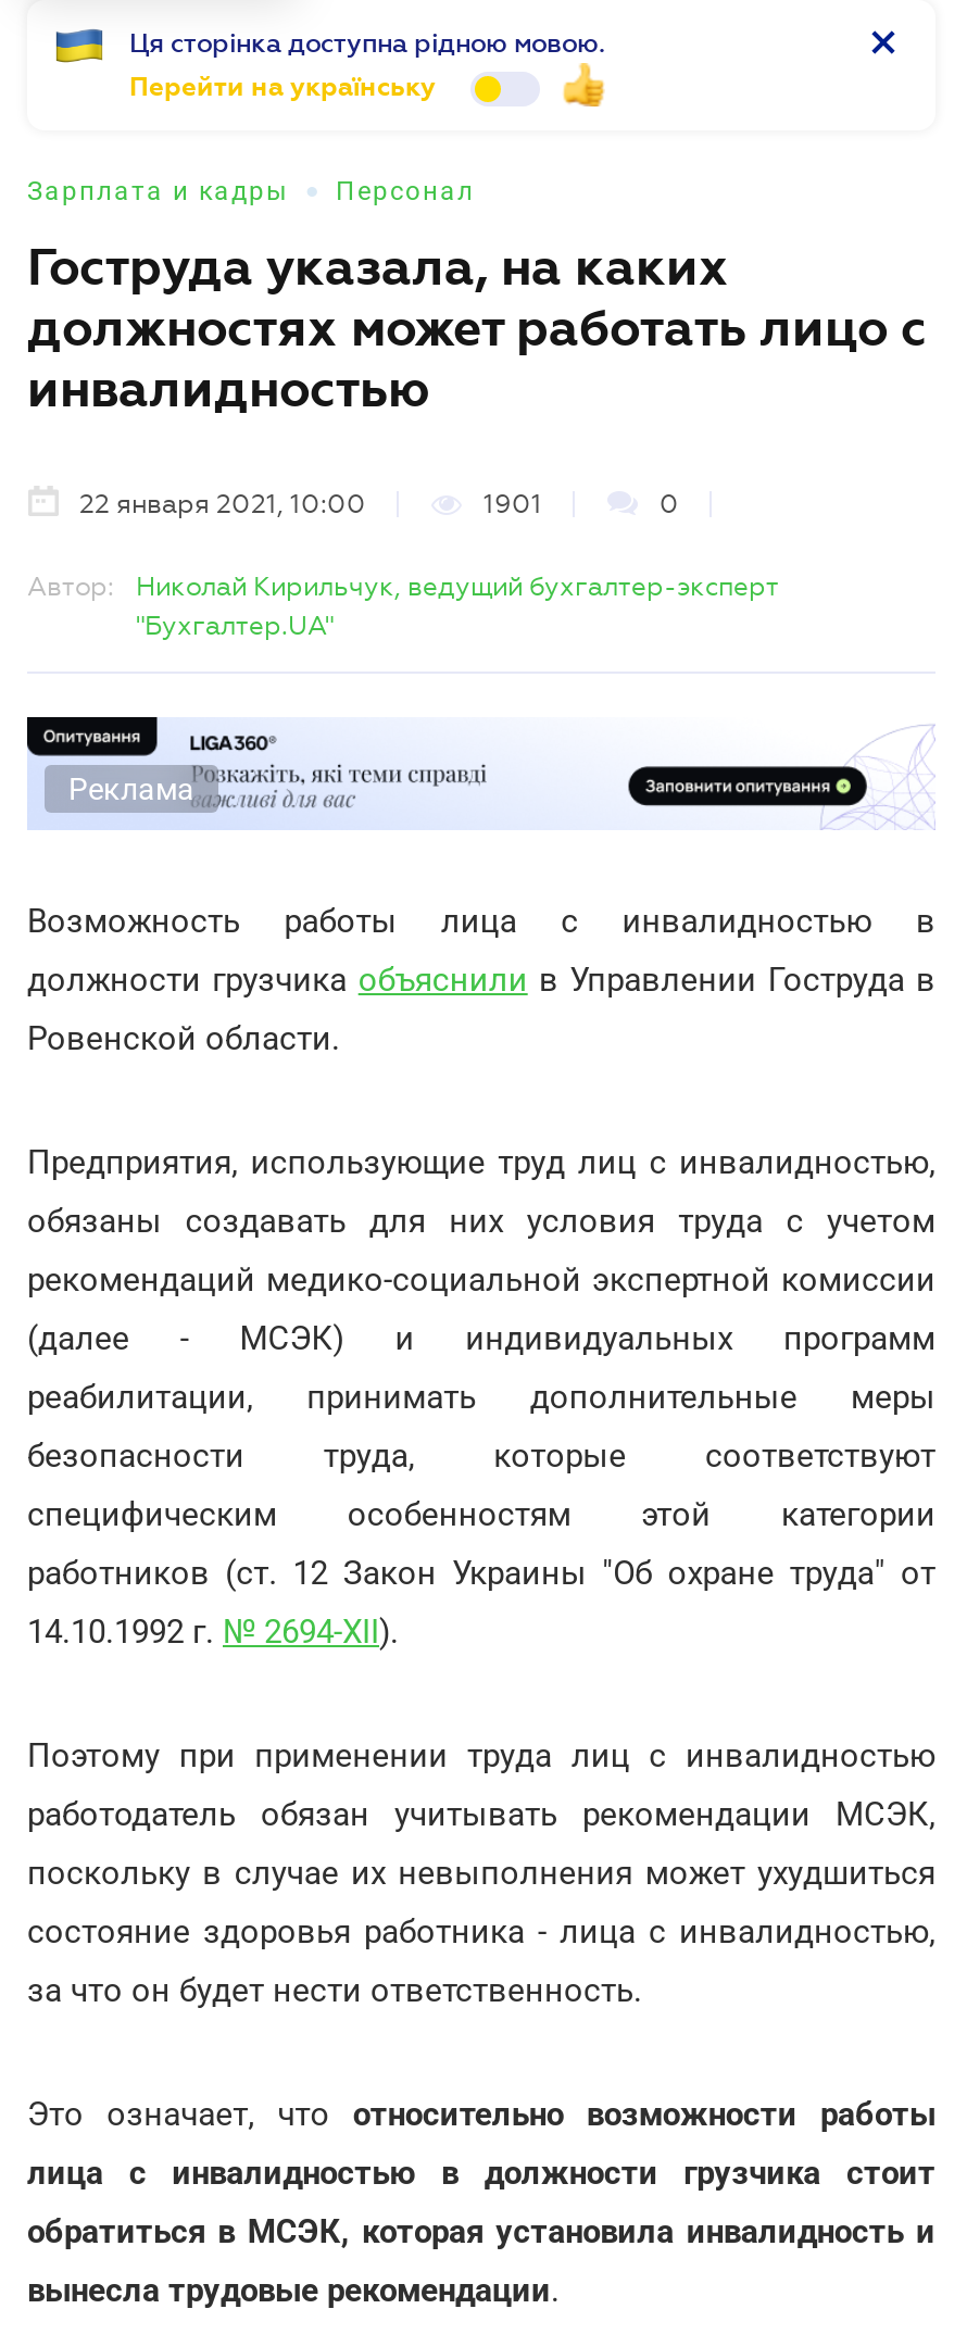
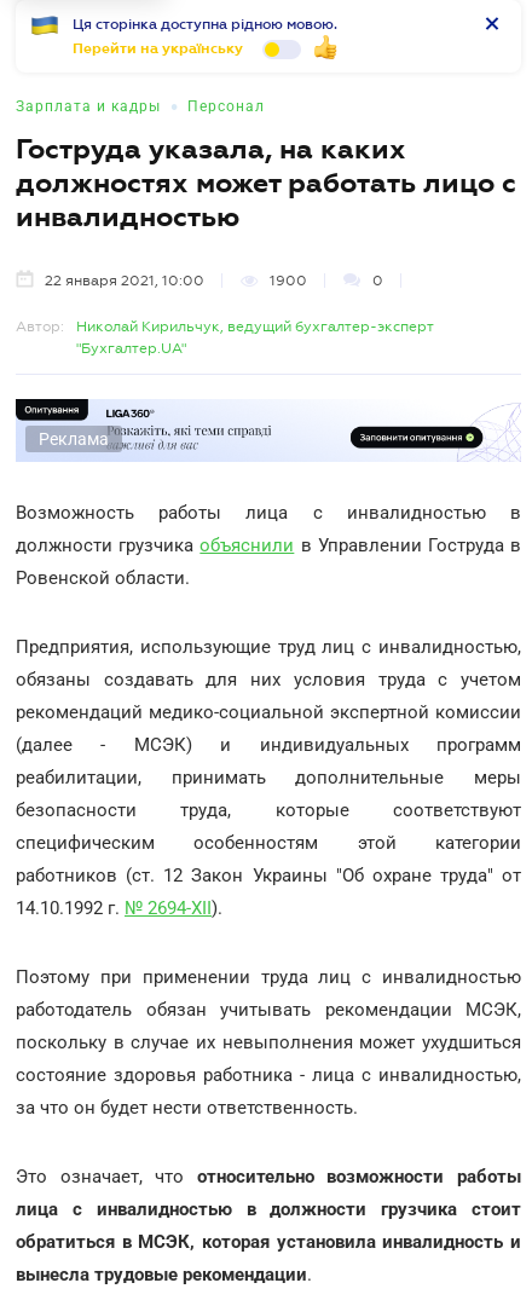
[483,489,542,519] 1901 -> [270,272,307,289] 1900

